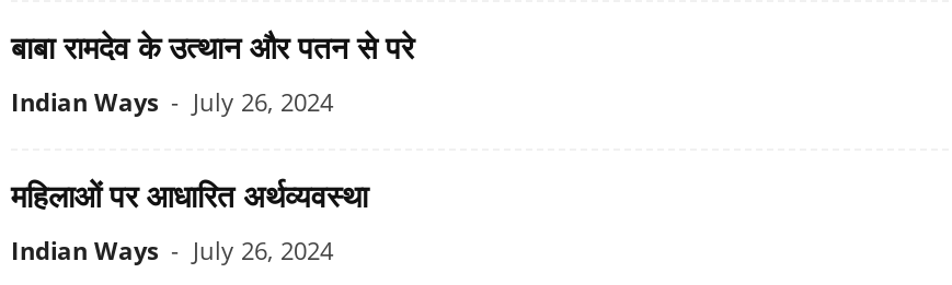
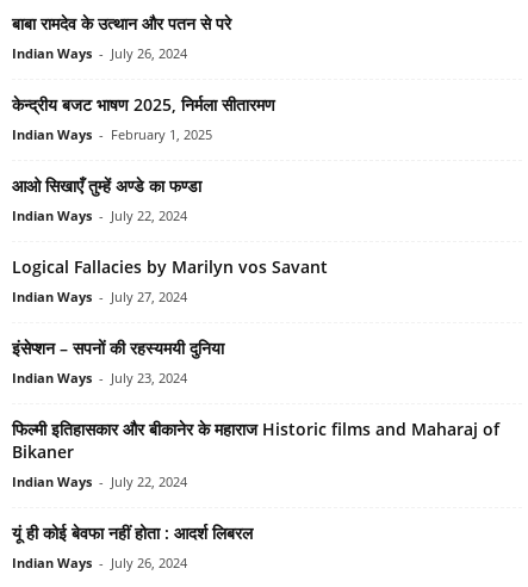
[11,174,368,216] महिलाओं पर आधारित अर्थव्‍यवस्‍था -> [12,93,499,544] केन्‍द्रीय बजट भाषण 2025, निर्मला सीतारमण | Indian Ways - February 1, 2025 | आओ सिखाएँ तुम्हें अण्डे का फण्डा | Indian Ways - July 22, 2024 | Logical Fallacies by Marilyn vos Savant | Indian Ways - July 27, 2024 | इंसेप्‍शन – सपनों की रहस्‍यमयी दुनिया | Indian Ways - July 23, 2024 | फिल्‍मी इतिहासकार और बीकानेर के महाराज Historic films and Maharaj of | Bikaner | Indian Ways - July 22, 2024 | यूं ही कोई बेवफा नहीं होता : आदर्श लिबरल

